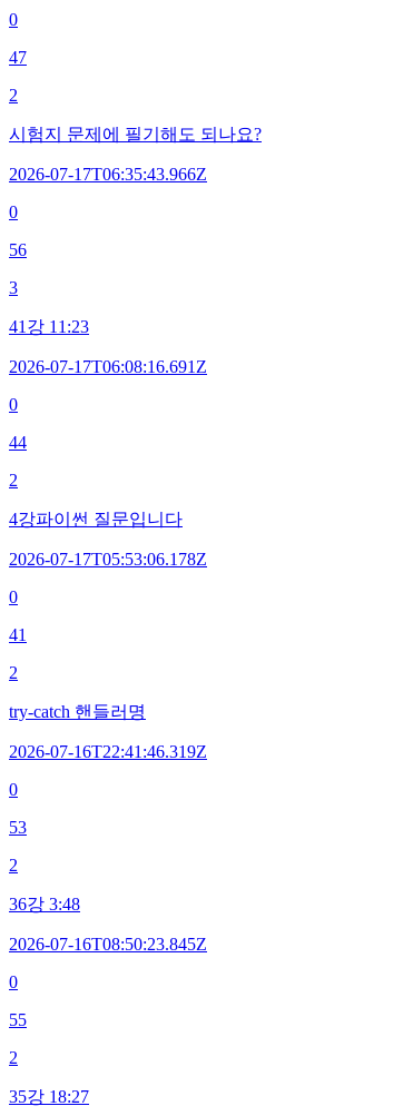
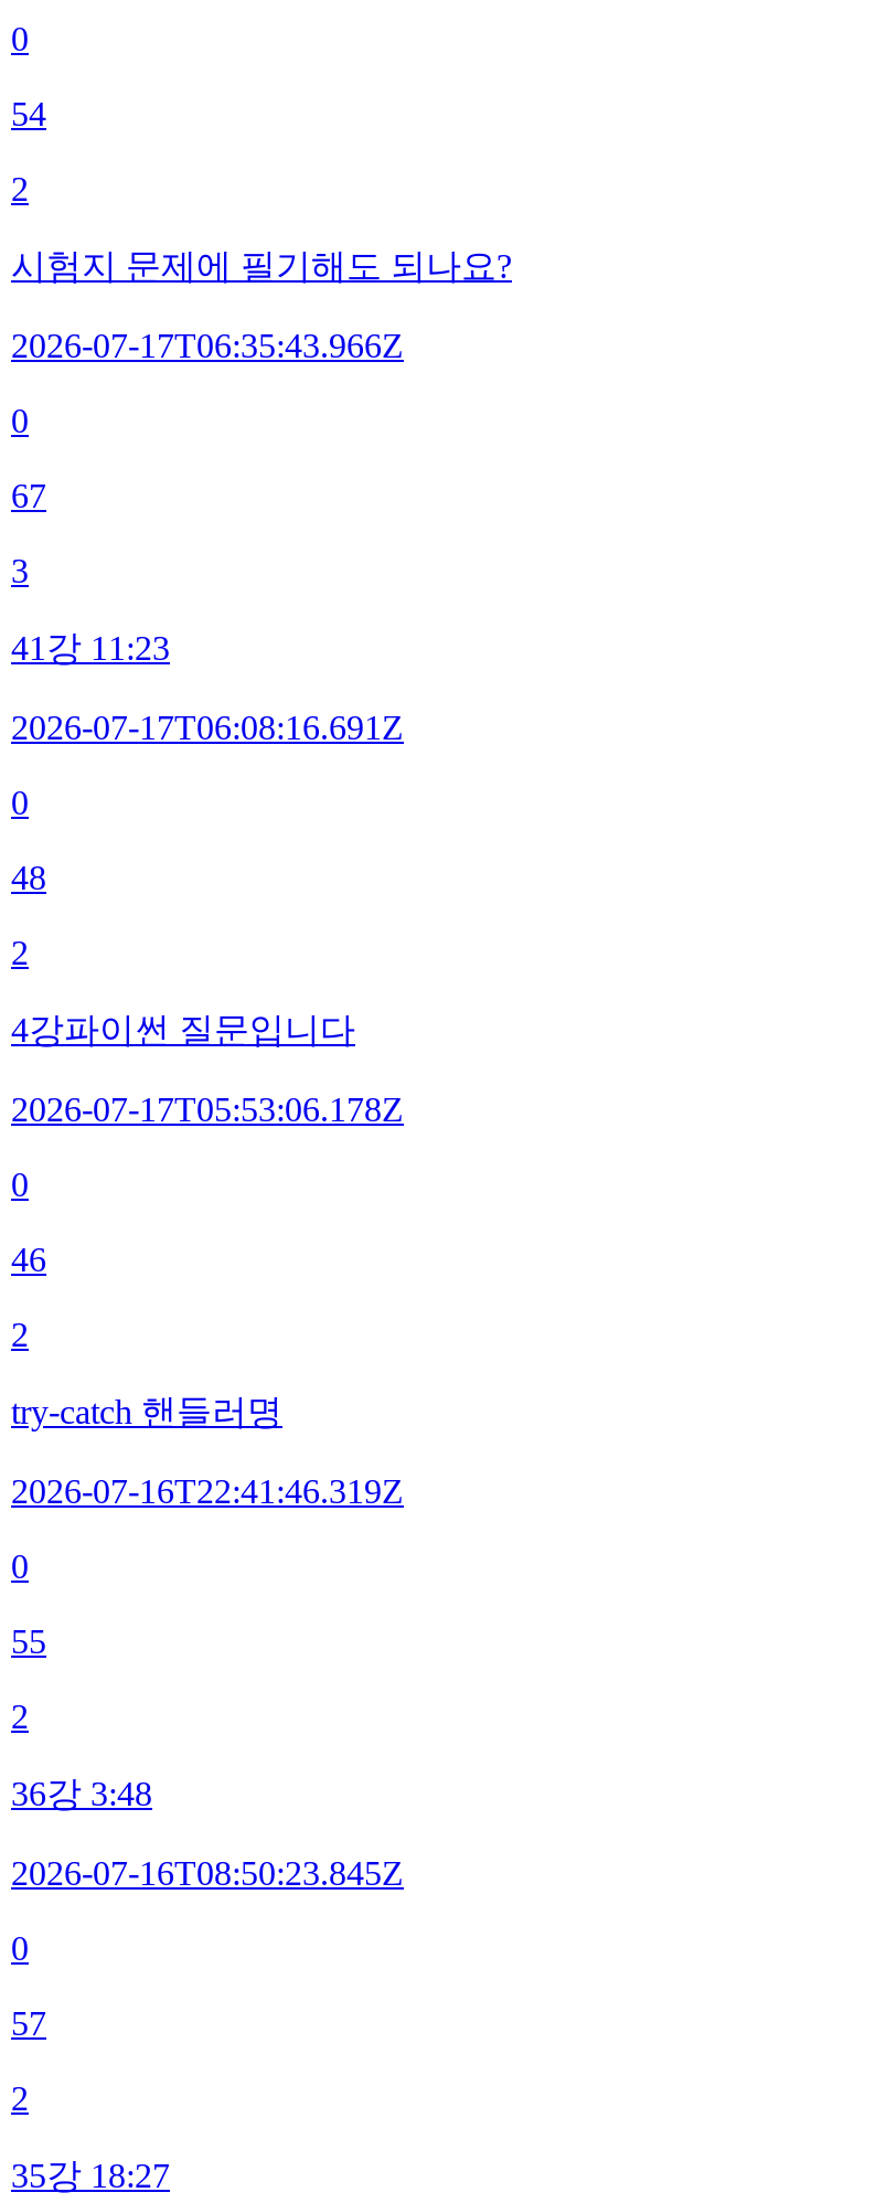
[9,48,27,67] 47 -> [11,95,46,132] 54
[9,240,27,259] 56 -> [11,477,46,514] 67
[9,433,27,452] 44 -> [11,858,46,896] 48
[9,625,27,644] 41 -> [11,1240,46,1278] 46
[9,818,27,837] 53 -> [11,1622,46,1660] 55
[9,1010,27,1029] 55 -> [11,2004,46,2042] 57

